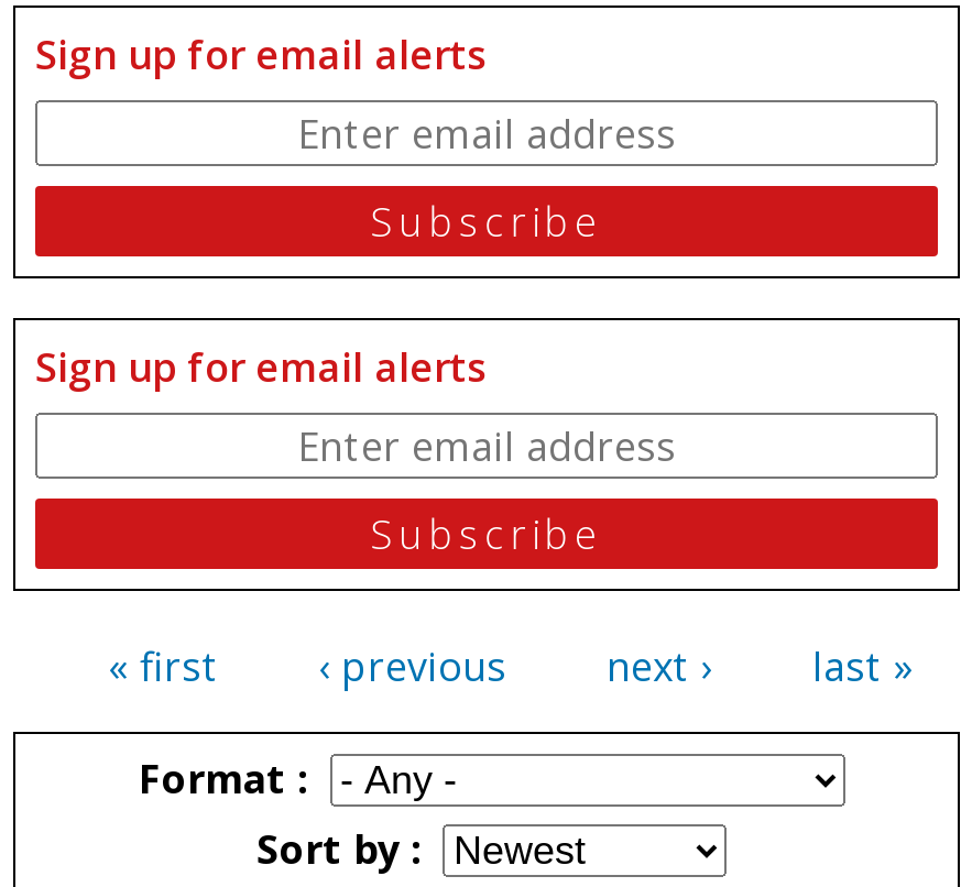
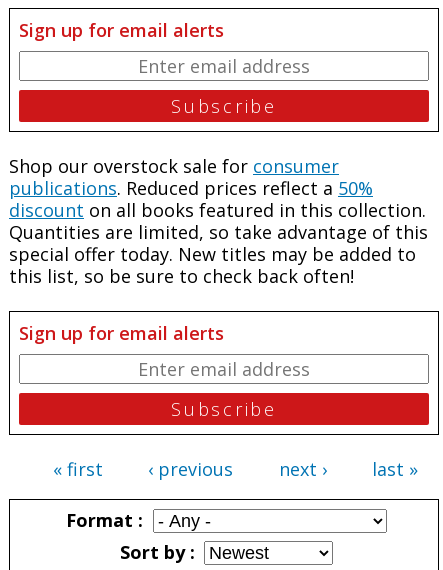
none -> [9,154,428,288] Shop our overstock sale for consumer | publications. Reduced prices reflect a50% | discounton all books featured in this collection. | Quantities are limited, so take advantage of this | special offer today. New titles may be added to | this list, so be sure to check back often!

